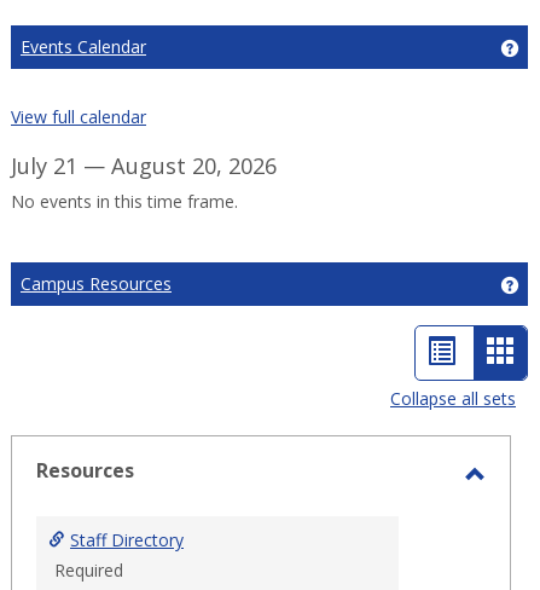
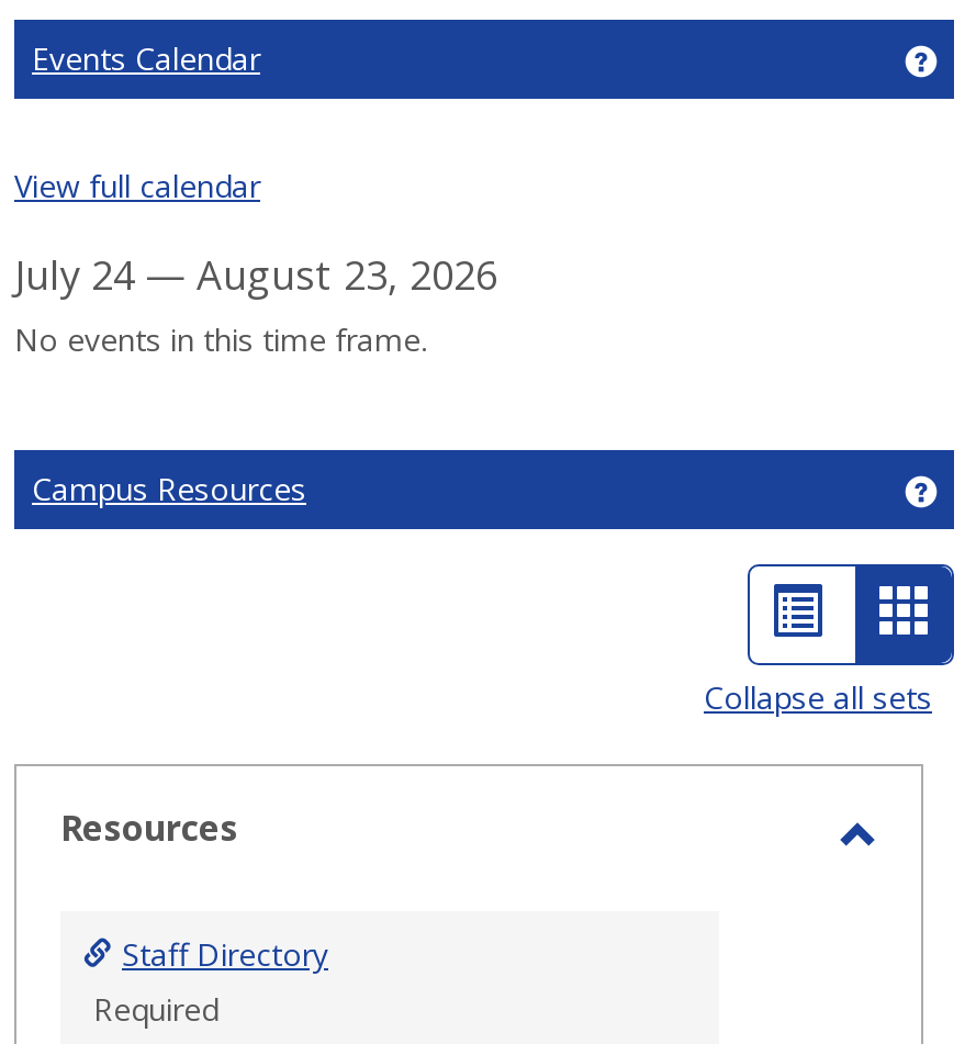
[11,152,277,181] July 21 — August 20, 2026 -> [14,249,497,302] July 24 — August 23, 2026

